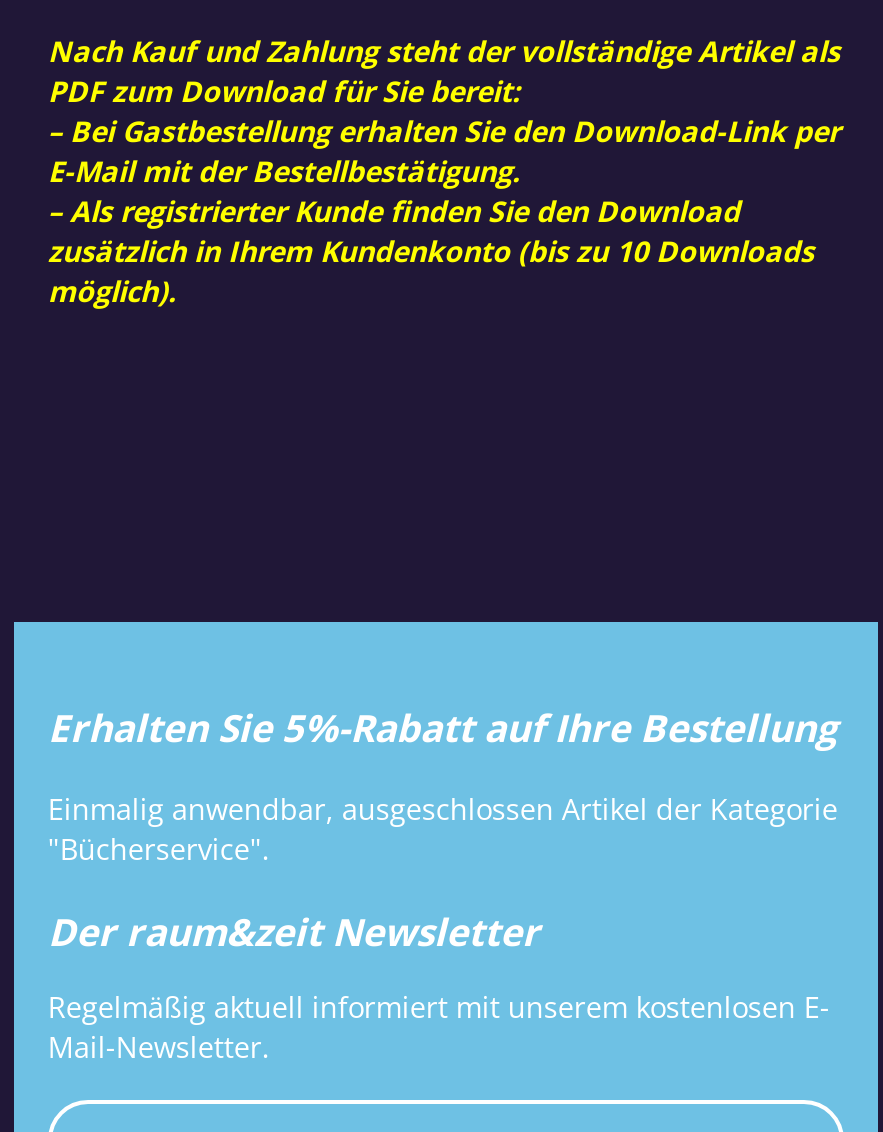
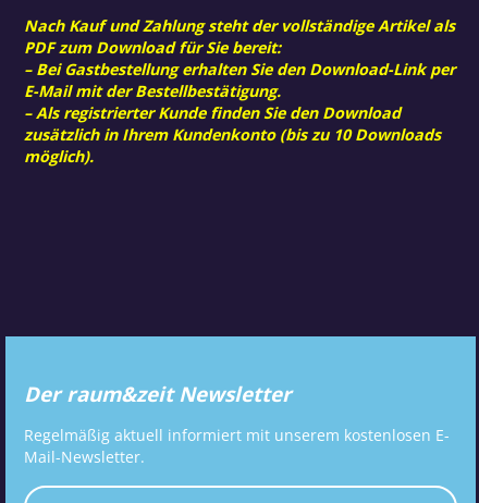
[48,702,838,869] Erhalten Sie 5%-Rabatt auf Ihre Bestellung | Einmalig anwendbar, ausgeschlossen Artikel der Kategorie | "Bücherservice". -> none

